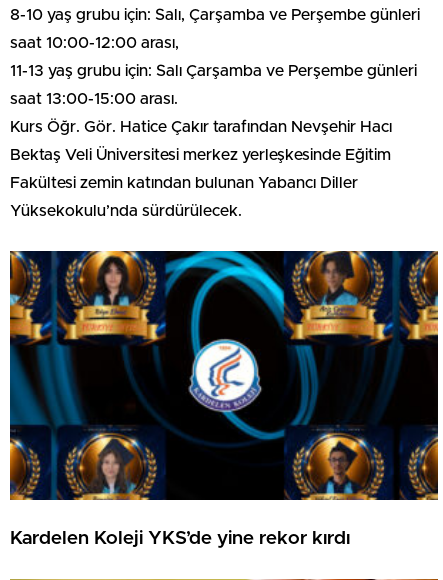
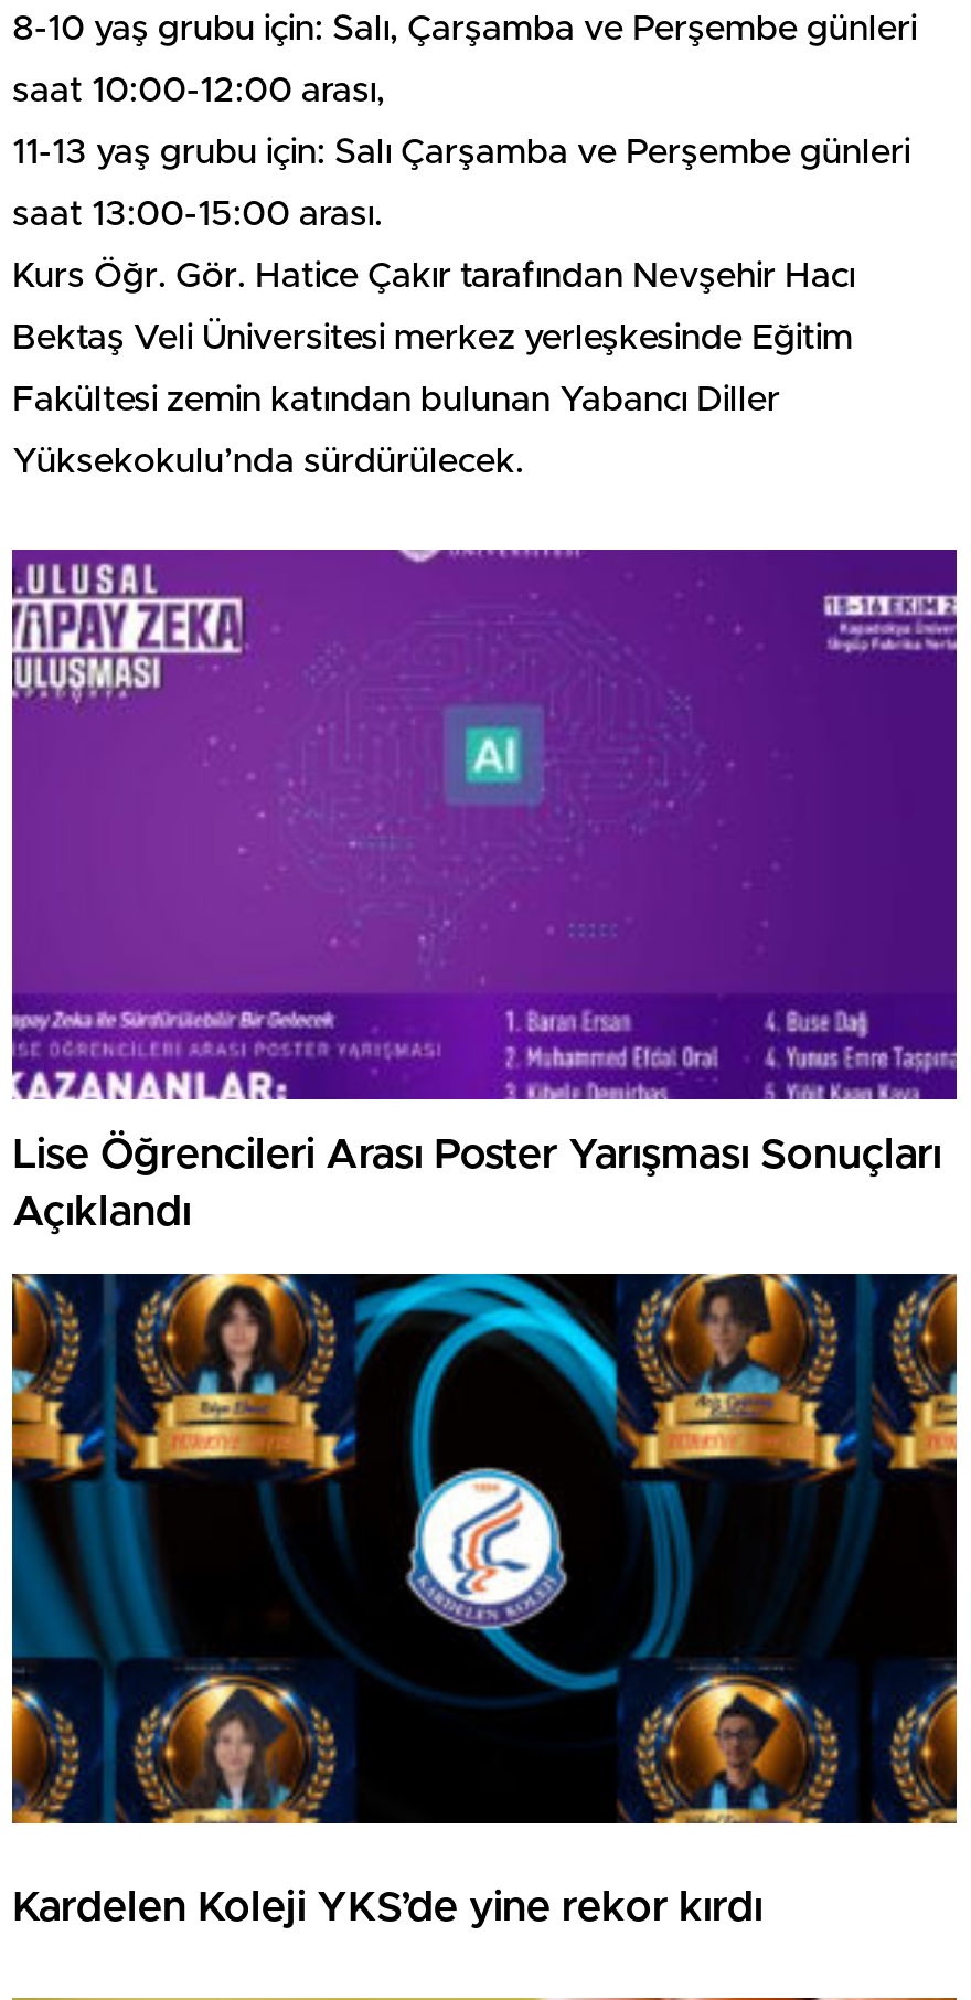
none -> [10,547,959,1233] [image] | Lise Öğrencileri Arası Poster Yarışması Sonuçları | Açıklandı

